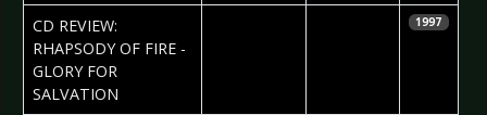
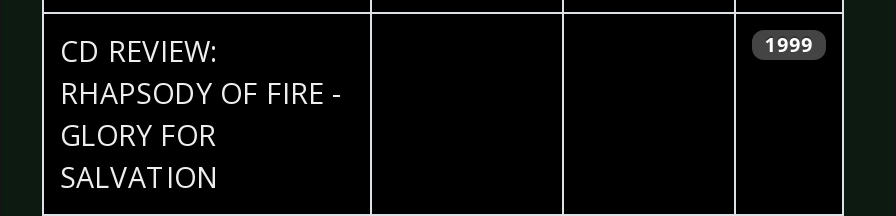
[416,15,442,29] 1997 -> [765,32,813,58] 1999

